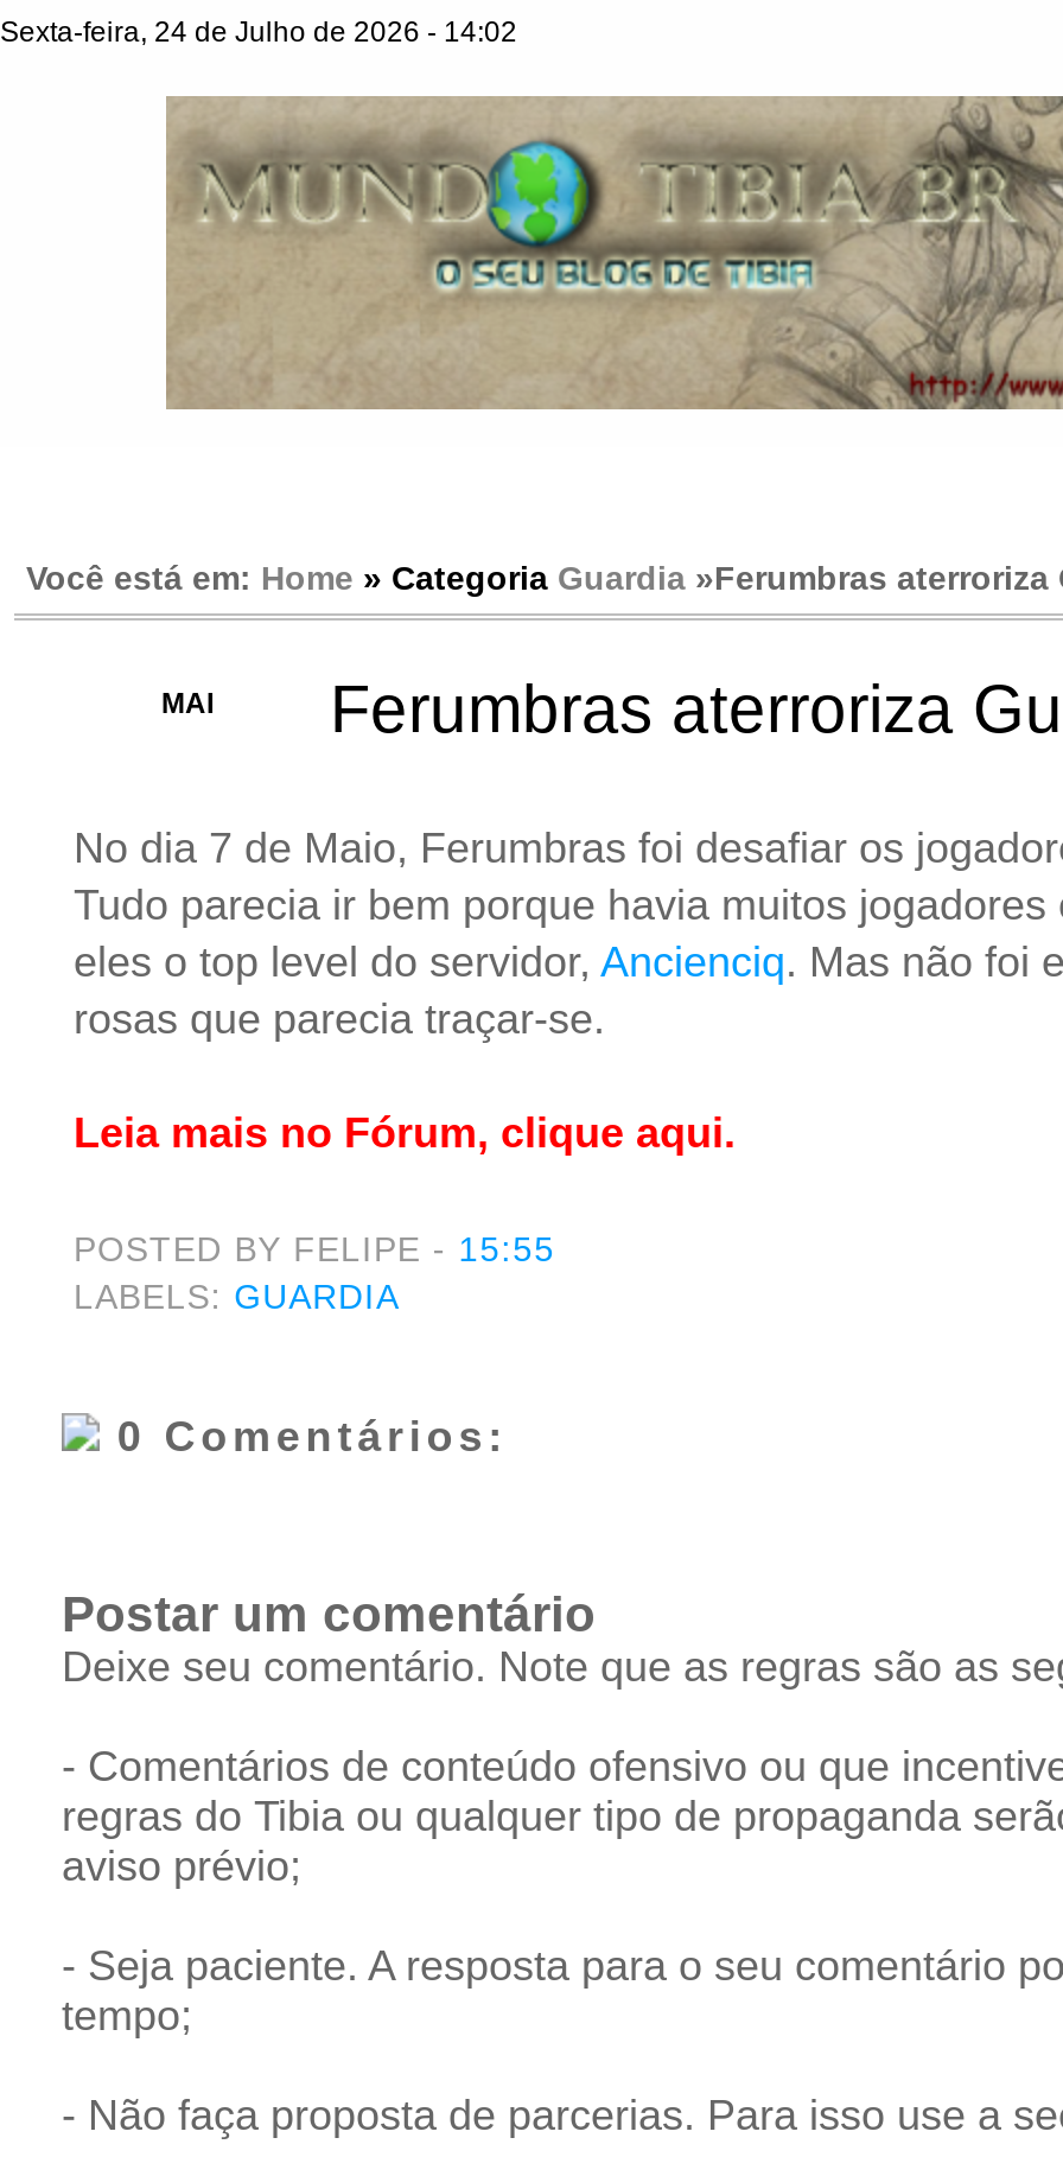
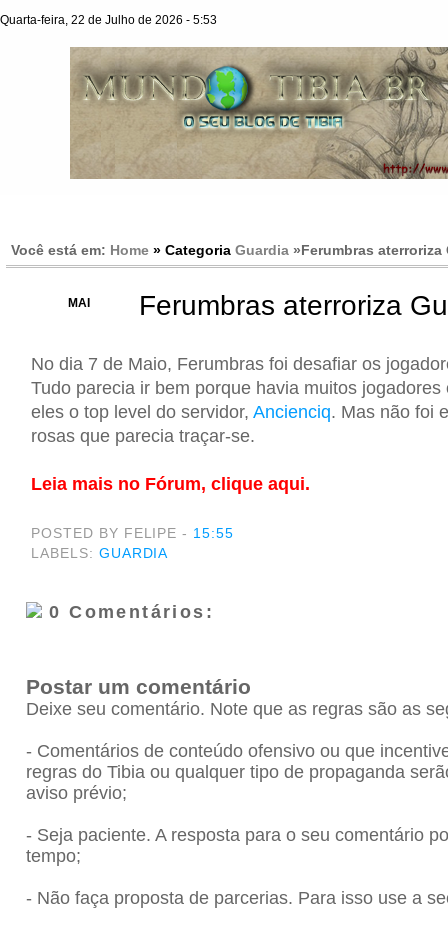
[0,15,517,49] Sexta-feira, 24 de Julho de 2026 - 14:02 -> [0,13,217,27] Quarta-feira, 22 de Julho de 2026 - 5:53

